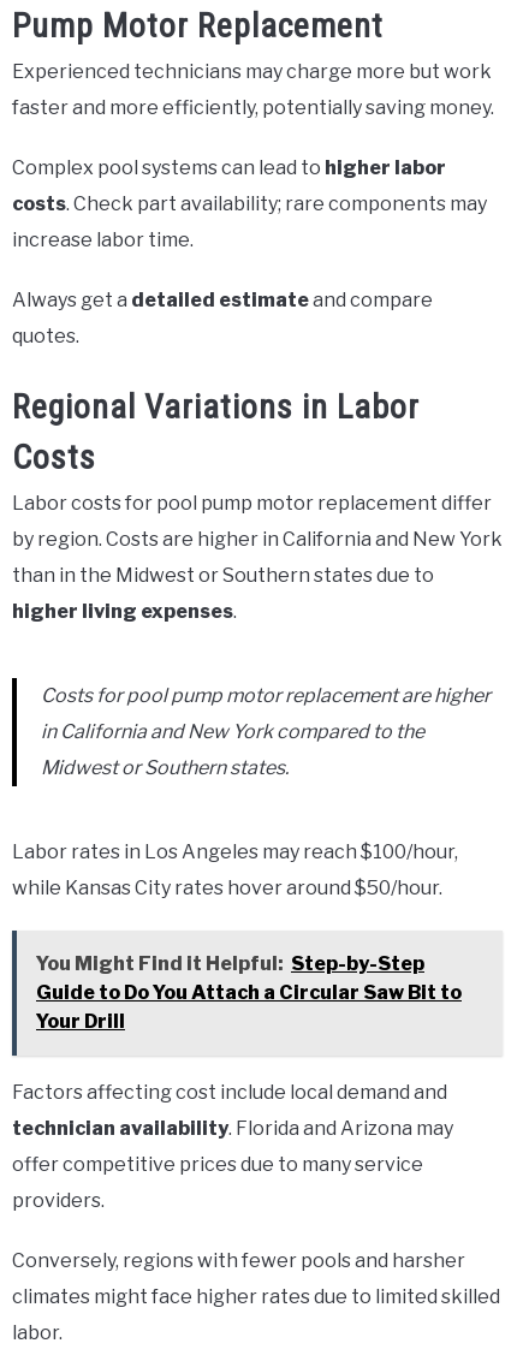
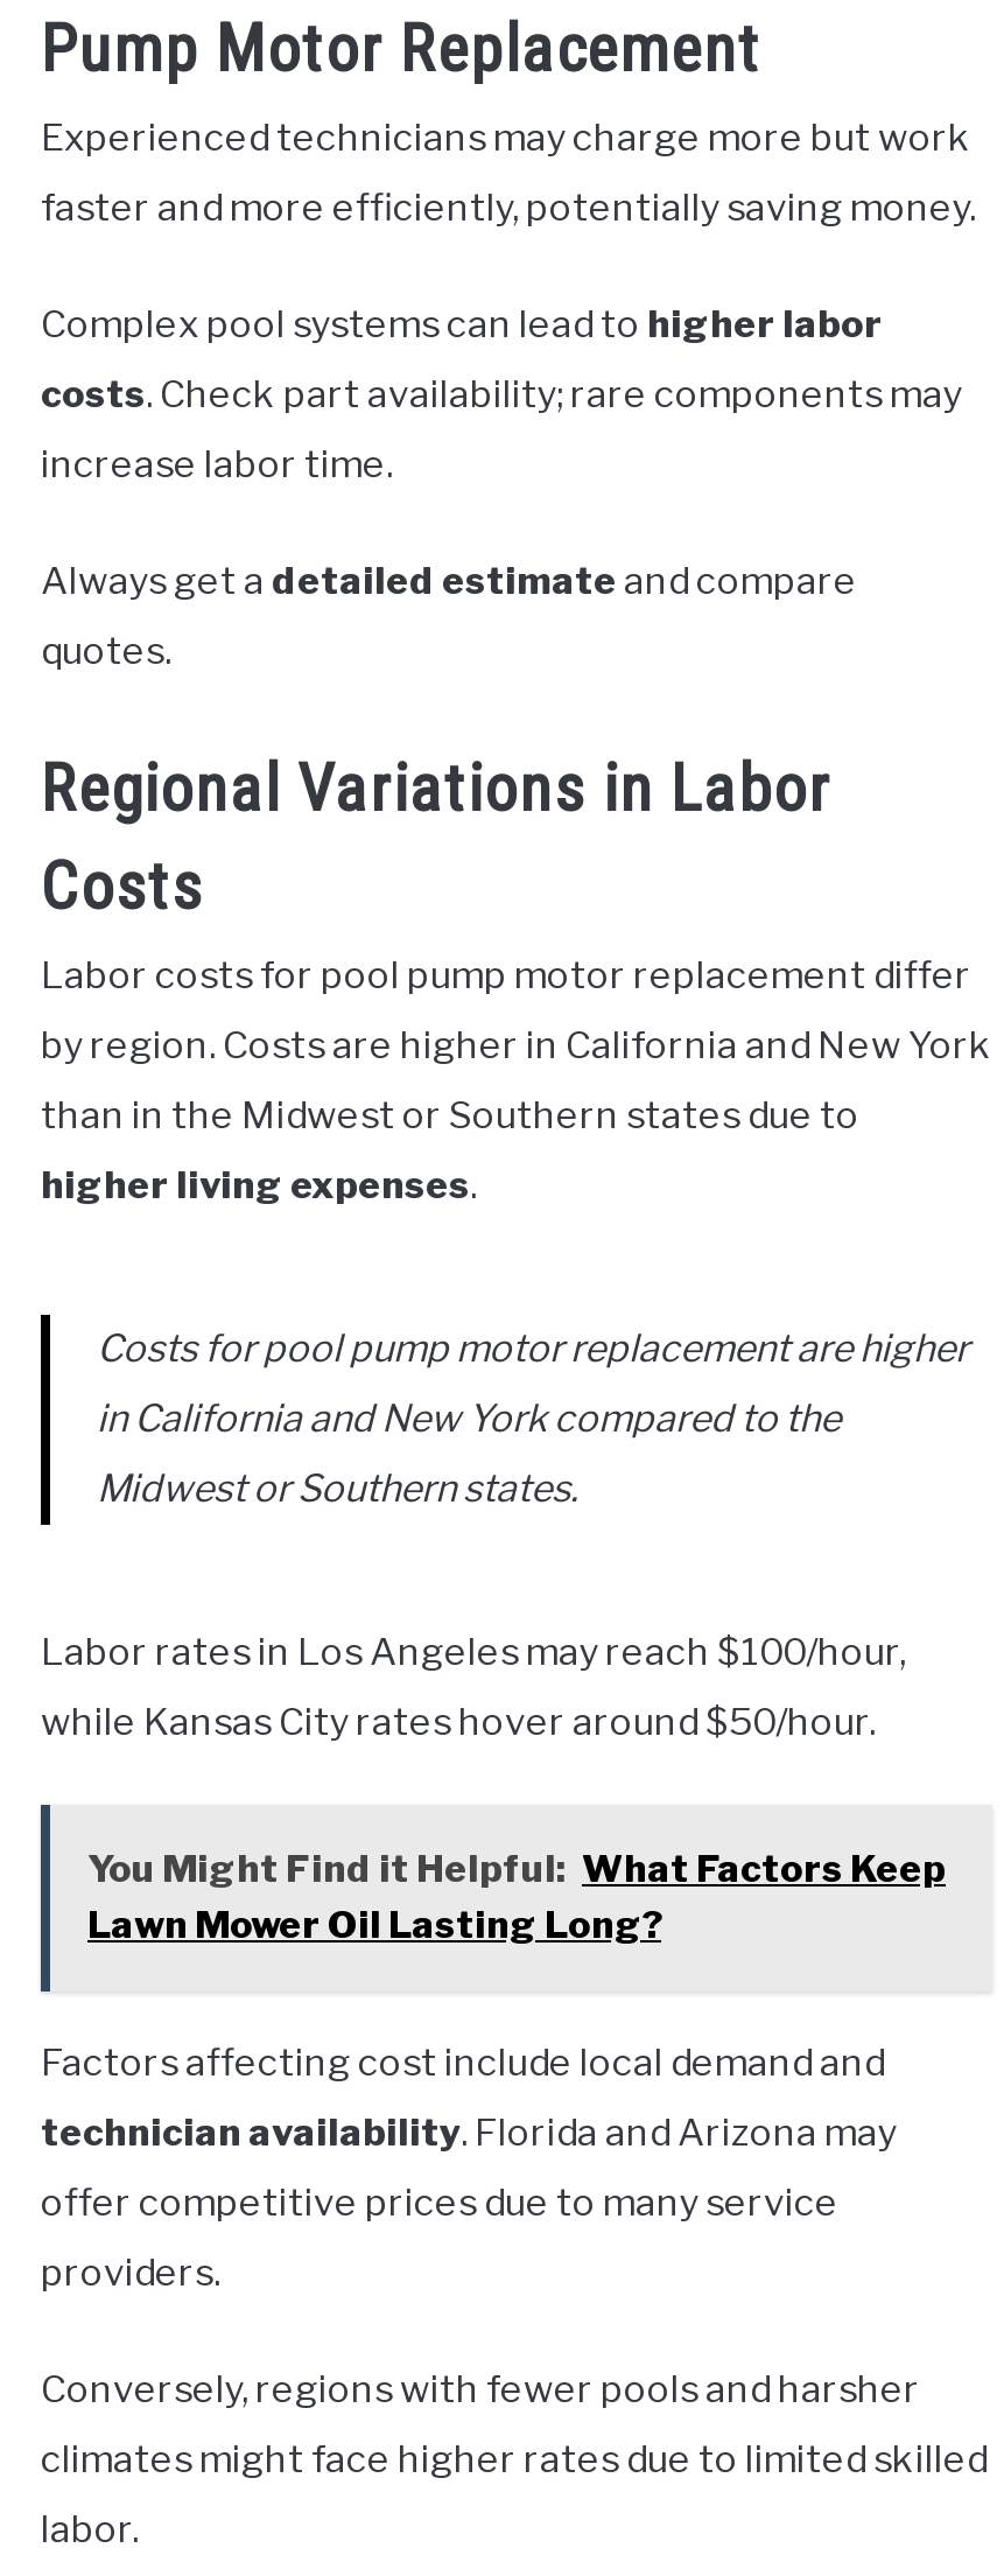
[36,953,462,1033] You Might Find it Helpful: Step-by-Step | Guide to Do You Attach a Circular Saw Bit to | Your Drill -> [87,1848,946,1948] You Might Find it Helpful: What Factors Keep | Lawn Mower Oil Lasting Long?

